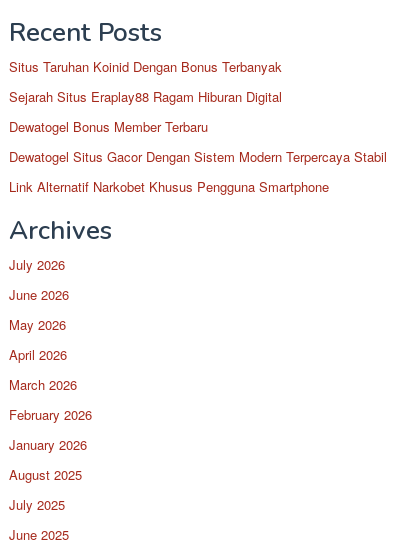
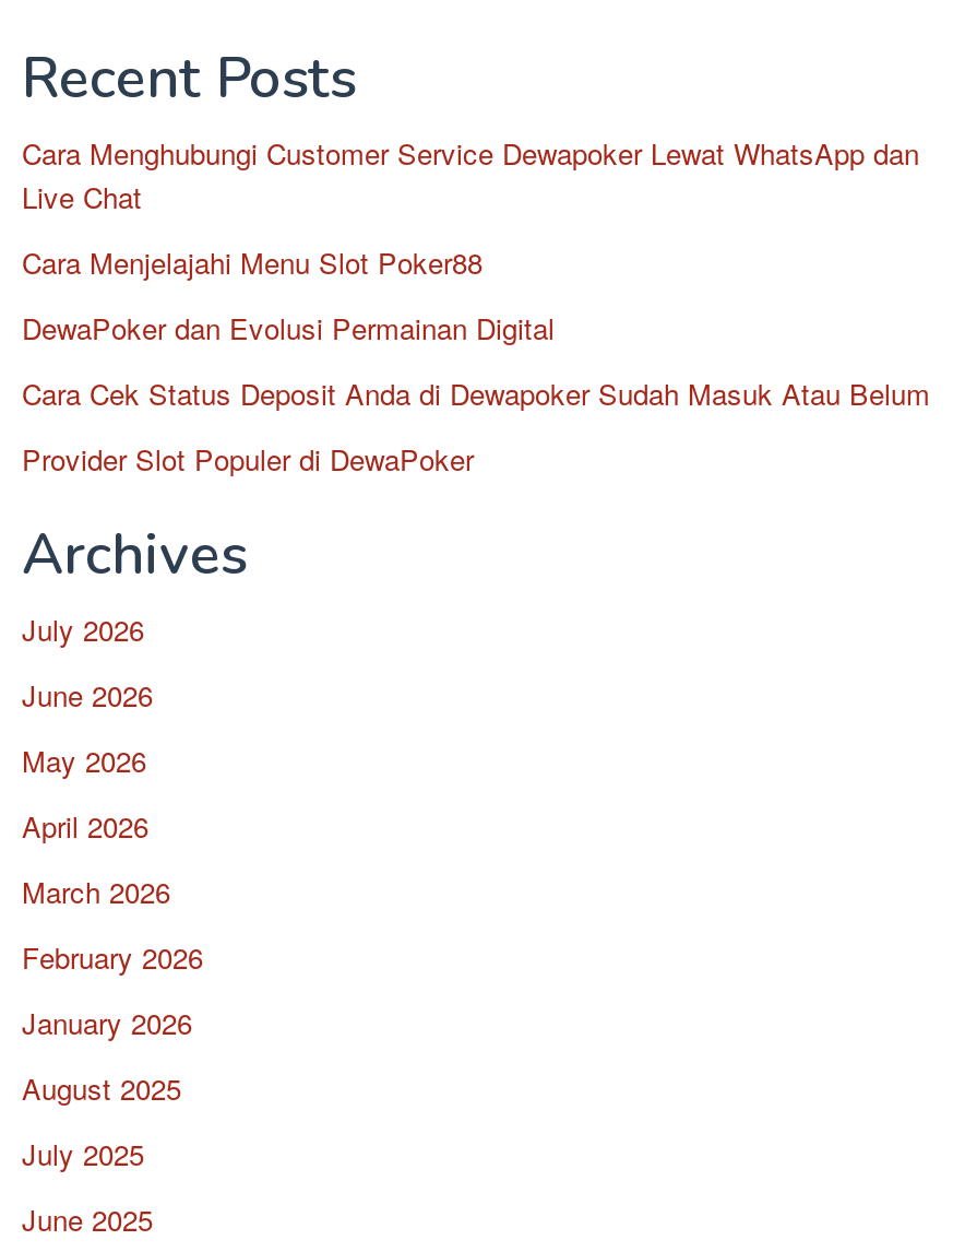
[9,57,282,76] Situs Taruhan Koinid Dengan Bonus Terbanyak -> [22,132,919,217] Cara Menghubungi Customer Service Dewapoker Lewat WhatsApp dan | Live Chat
[9,87,282,106] Sejarah Situs Eraplay88 Ragam Hiburan Digital -> [22,241,483,283] Cara Menjelajahi Menu Slot Poker88
[9,117,208,136] Dewatogel Bonus Member Terbaru -> [22,307,555,349] DewaPoker dan Evolusi Permainan Digital
[9,147,387,166] Dewatogel Situs Gacor Dengan Sistem Modern Terpercaya Stabil -> [22,373,930,414] Cara Cek Status Deposit Anda di Dewapoker Sudah Masuk Atau Belum
[9,177,329,196] Link Alternatif Narkobet Khusus Pengguna Smartphone -> [22,438,474,480] Provider Slot Populer di DewaPoker

